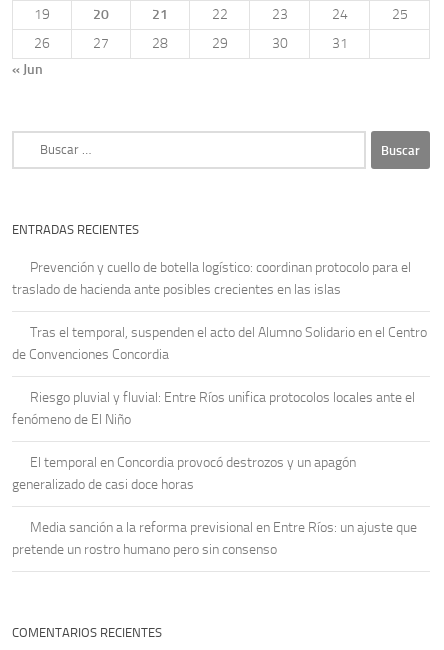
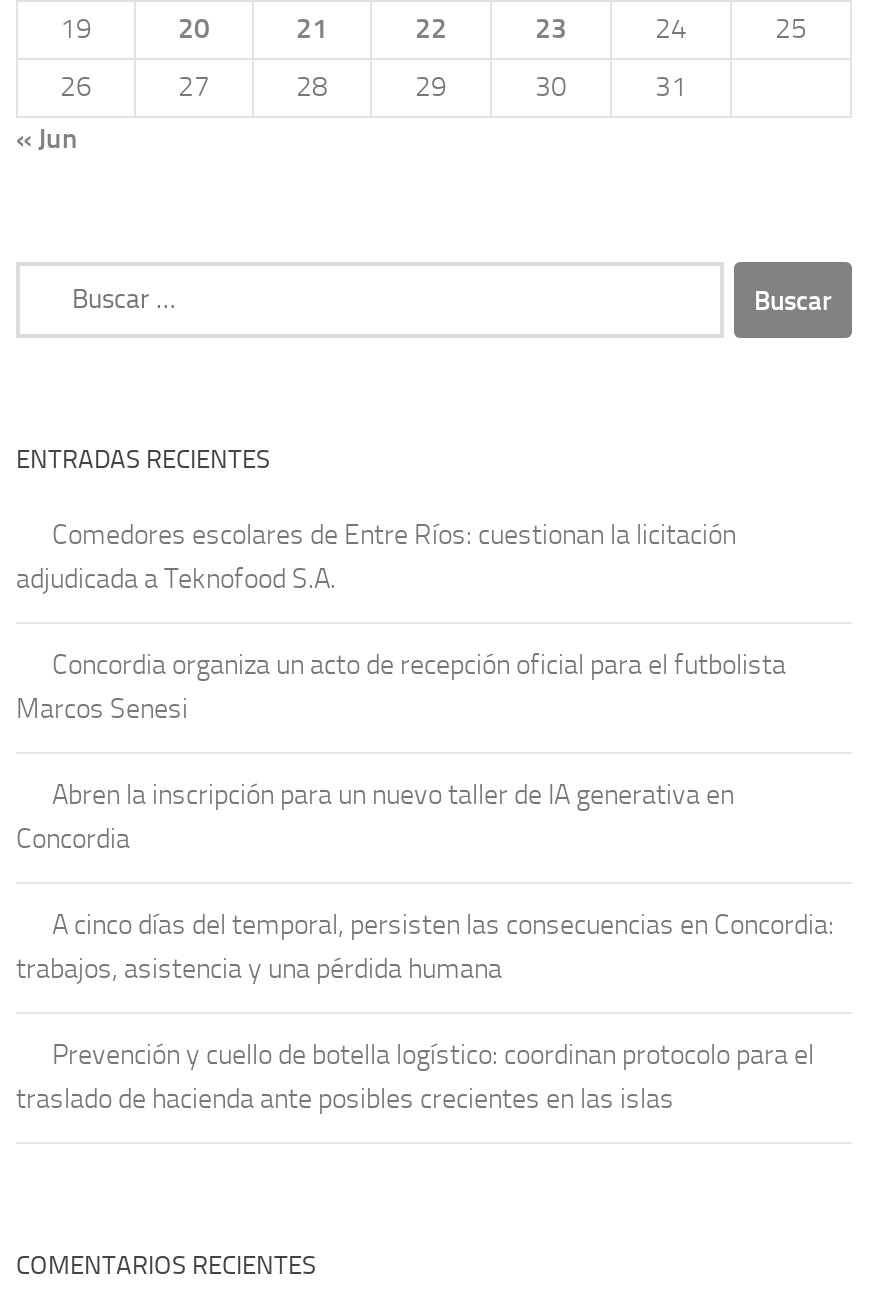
none -> [16,518,834,986] Comedores escolares de Entre Ríos: cuestionan la licitación | adjudicada a Teknofood S.A. | Concordia organiza un acto de recepción oficial para el futbolista | Marcos Senesi | Abren la inscripción para un nuevo taller de IA generativa en | Concordia | A cinco días del temporal, persisten las consecuencias en Concordia: | trabajos, asistencia y una pérdida humana
moved [12,259,411,298] -> [16,1038,814,1116]: Prevención y cuello de botella logístico: coordinan protocolo para el | traslado de hacienda ante posibles crecientes en las islas
[12,324,427,558] Tras el temporal, suspenden el acto del Alumno Solidario en el Centro | de Convenciones Concordia | Riesgo pluvial y fluvial: Entre Ríos unifica protocolos locales ante el | fenómeno de El Niño | El temporal en Concordia provocó destrozos y un apagón | generalizado de casi doce horas | Media sanción a la reforma previsional en Entre Ríos: un ajuste que | pretende un rostro humano pero sin consenso -> none

